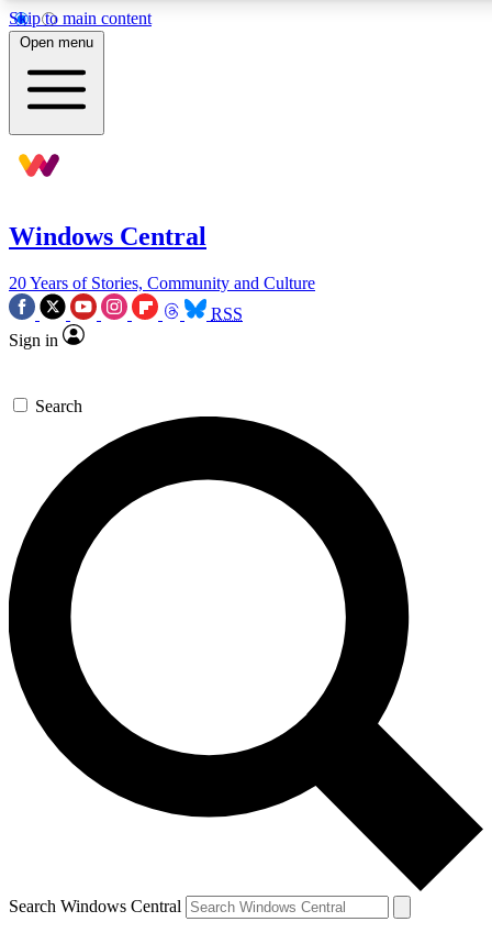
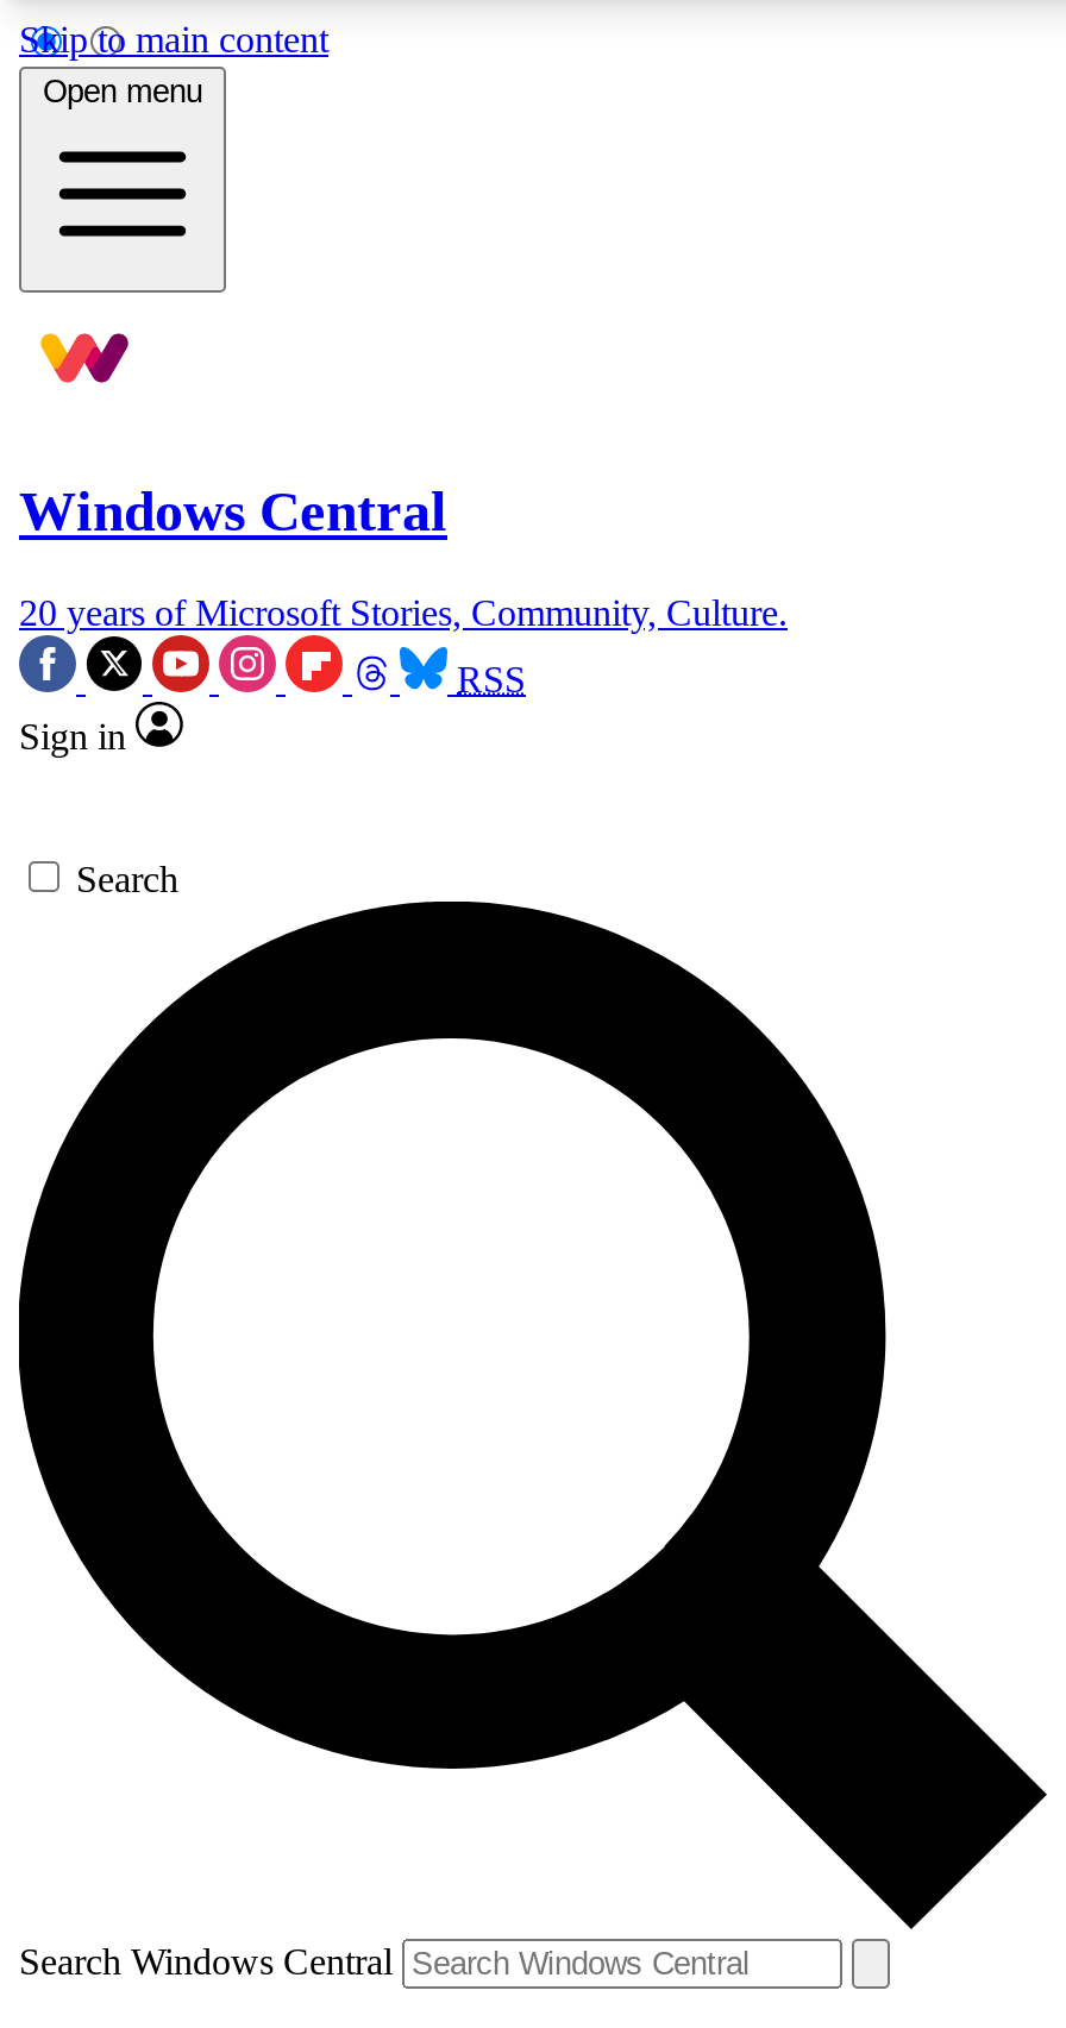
[9,273,315,292] 20 Years of Stories, Community and Culture -> [19,592,788,632] 20 years of Microsoft Stories, Community, Culture.

